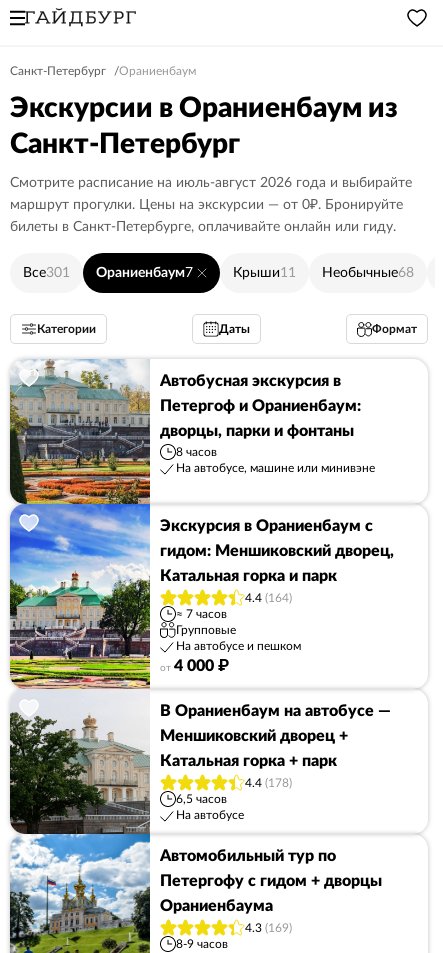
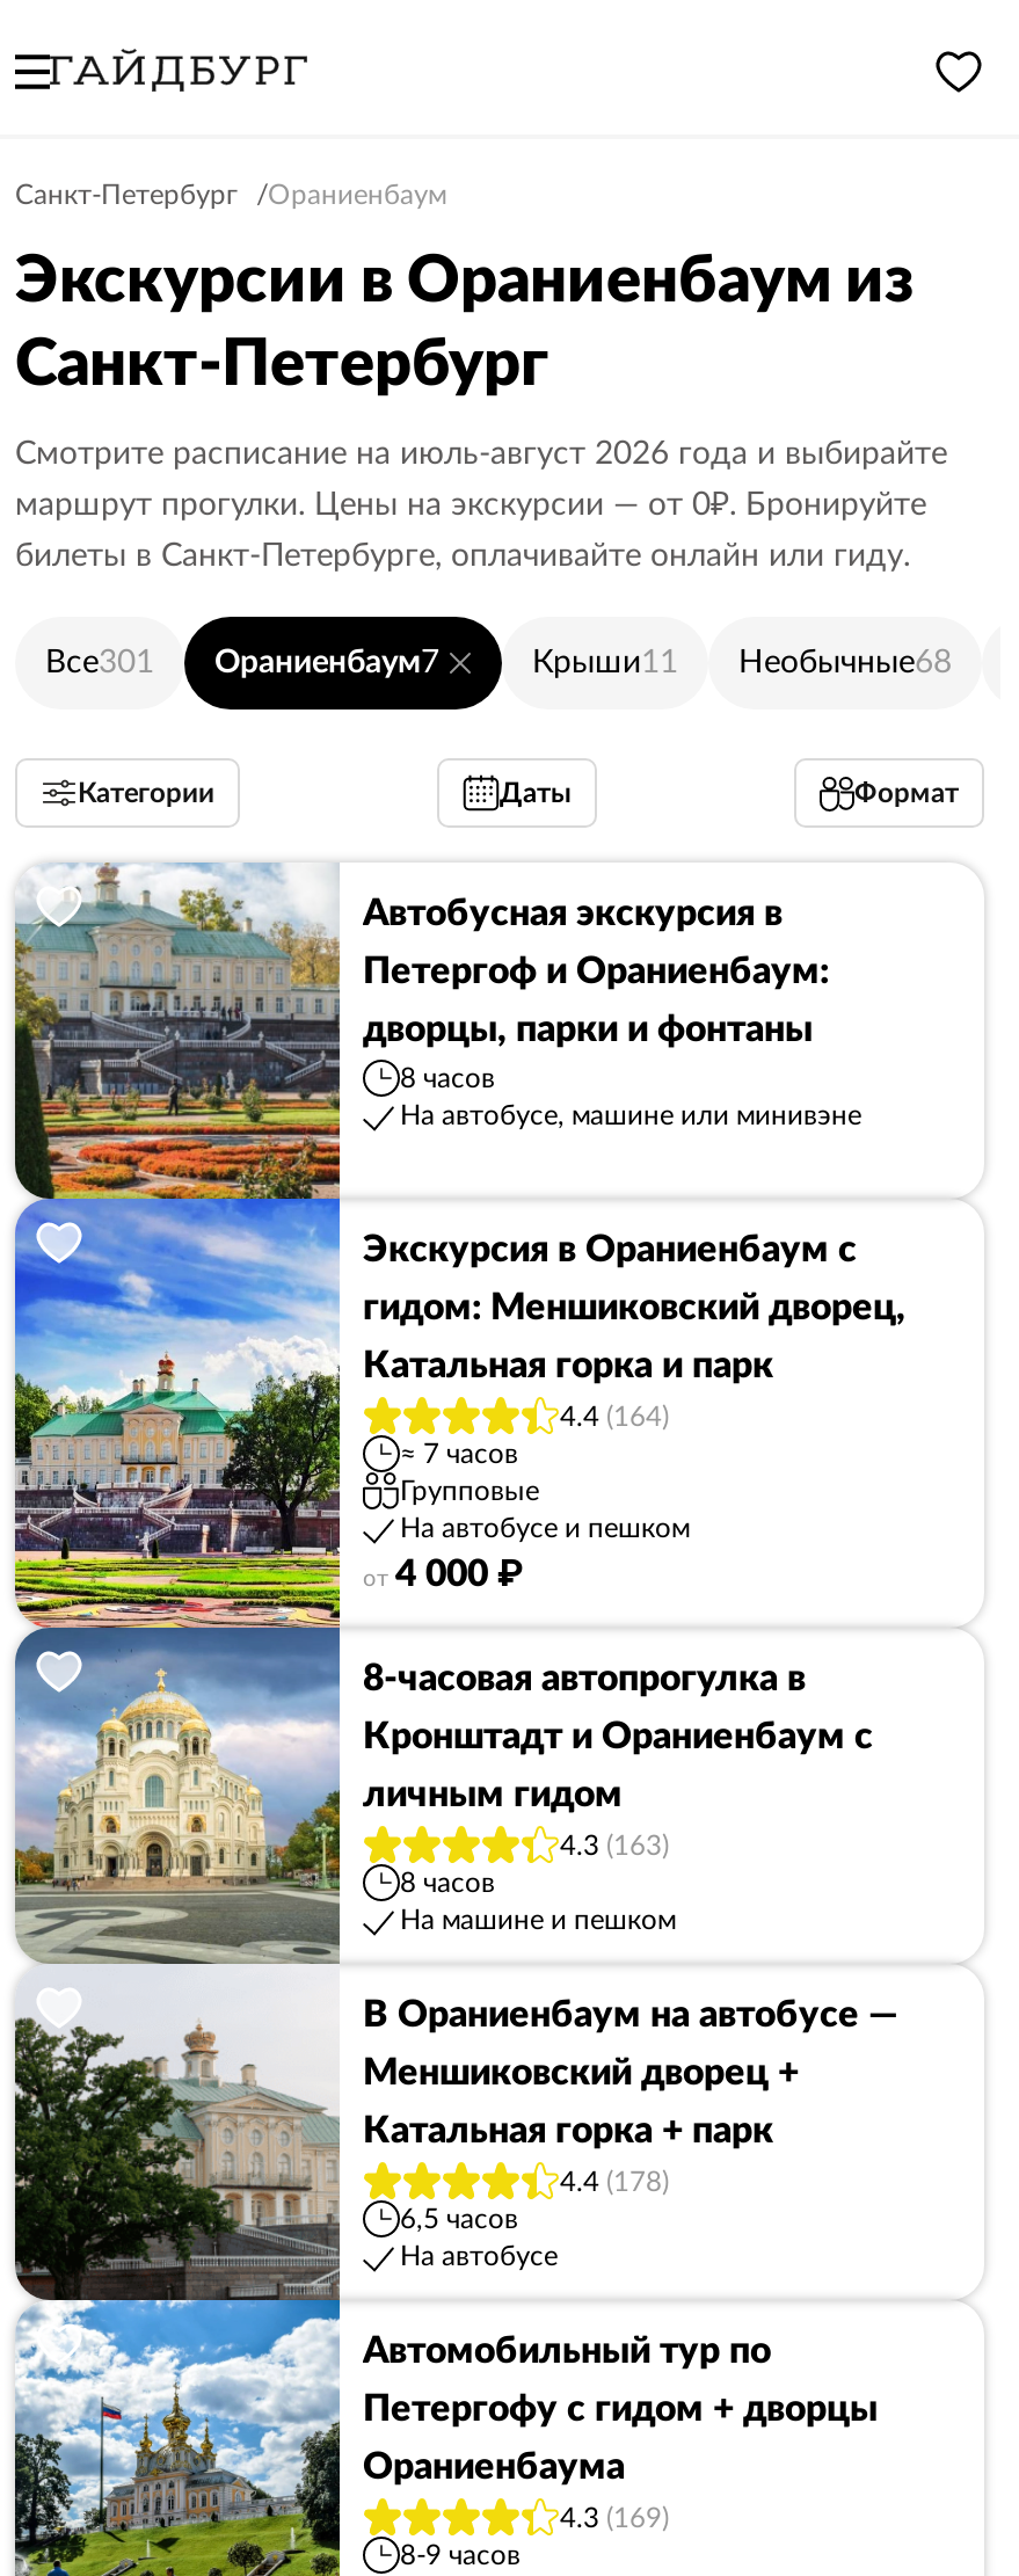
none -> [15,1625,873,1966] [image] | 8-часовая автопрогулка в | Кронштадт и Ораниенбаум с | личным гидом | 4.3 (163) | 8 часов | На машине и пешком

